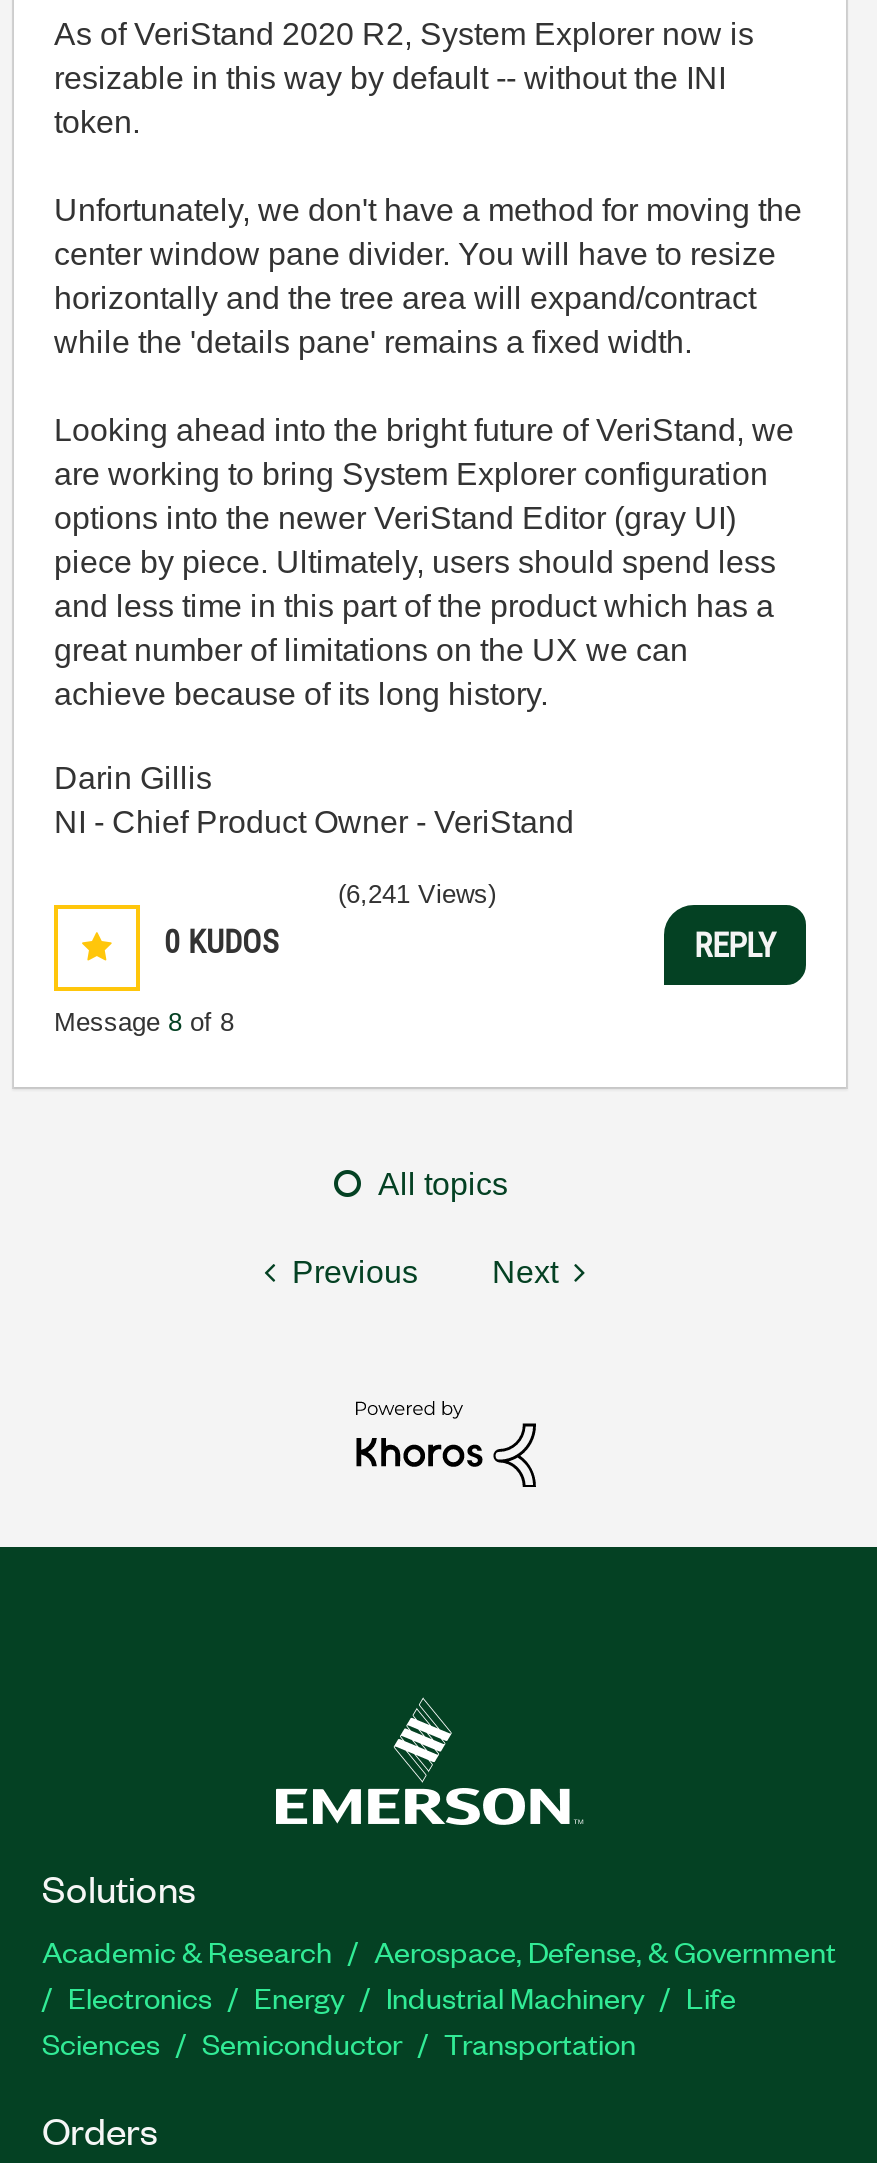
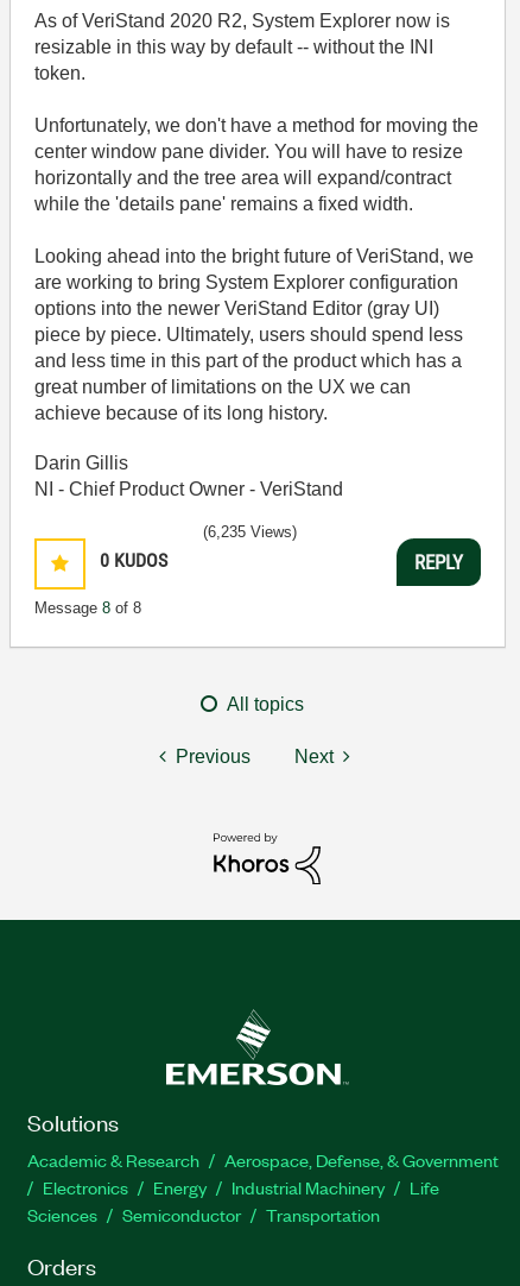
[338,879,496,909] (6,241 Views) -> [203,523,297,541] (6,235 Views)

